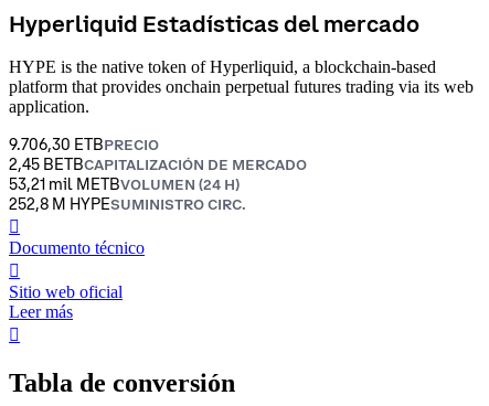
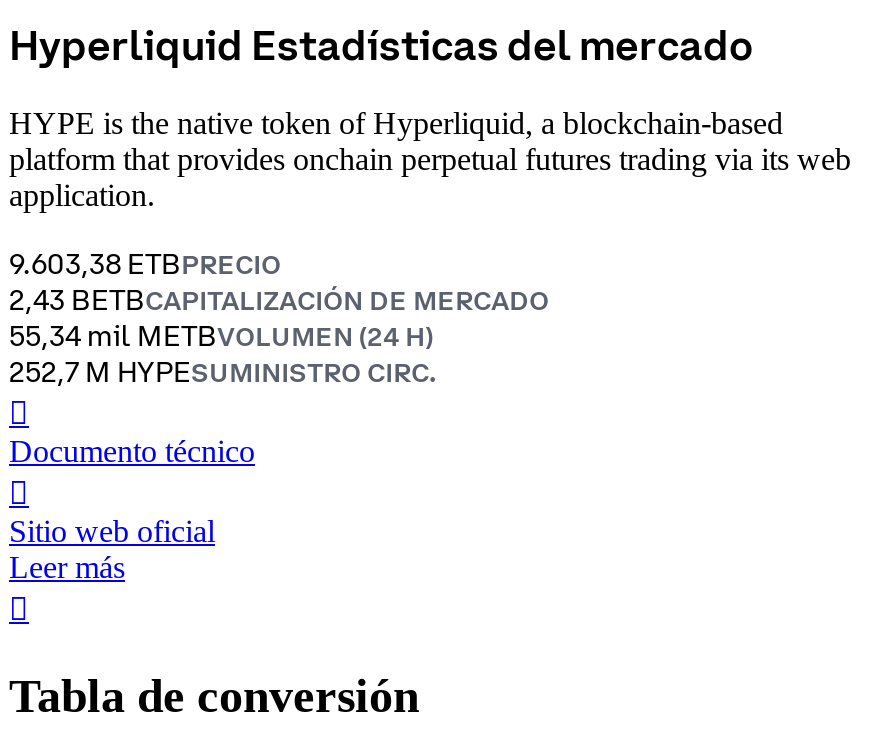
[9,134,159,154] 9.706,30 ETBPRECIO -> [9,245,281,281] 9.603,38 ETBPRECIO
[9,154,307,174] 2,45 BETBCAPITALIZACIÓN DE MERCADO -> [9,281,549,317] 2,43 BETBCAPITALIZACIÓN DE MERCADO
[9,174,240,194] 53,21 mil METBVOLUMEN (24 H) -> [9,317,433,353] 55,34 mil METBVOLUMEN (24 H)
[9,194,246,214] 252,8 M HYPESUMINISTRO CIRC. -> [9,353,437,389] 252,7 M HYPESUMINISTRO CIRC.

